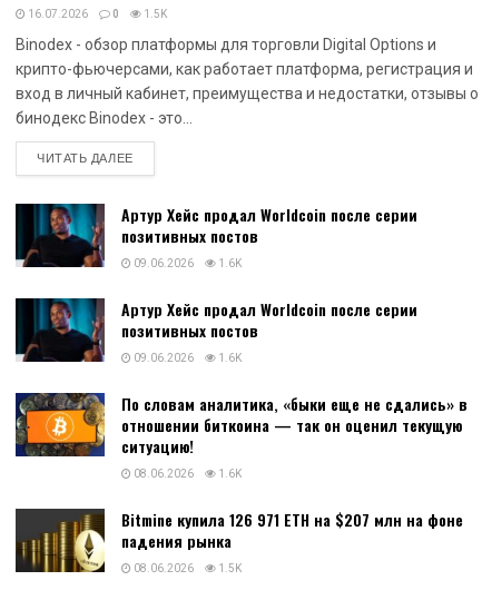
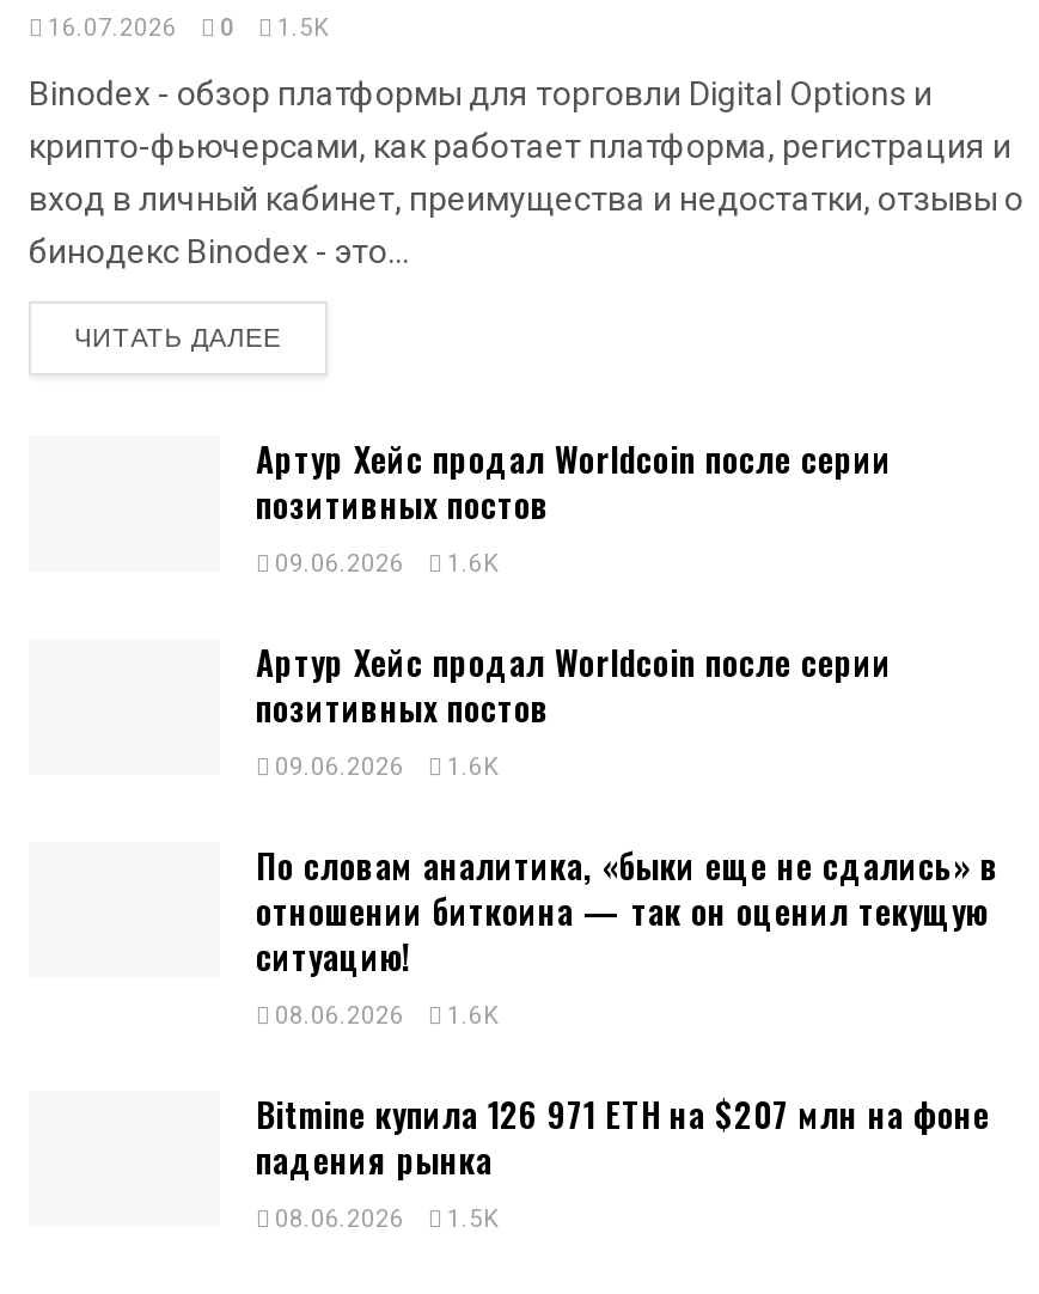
[14,203,106,268] [image] -> none
[14,297,106,363] [image] -> none
[14,392,106,458] [image] -> none
[14,508,106,573] [image] -> none

